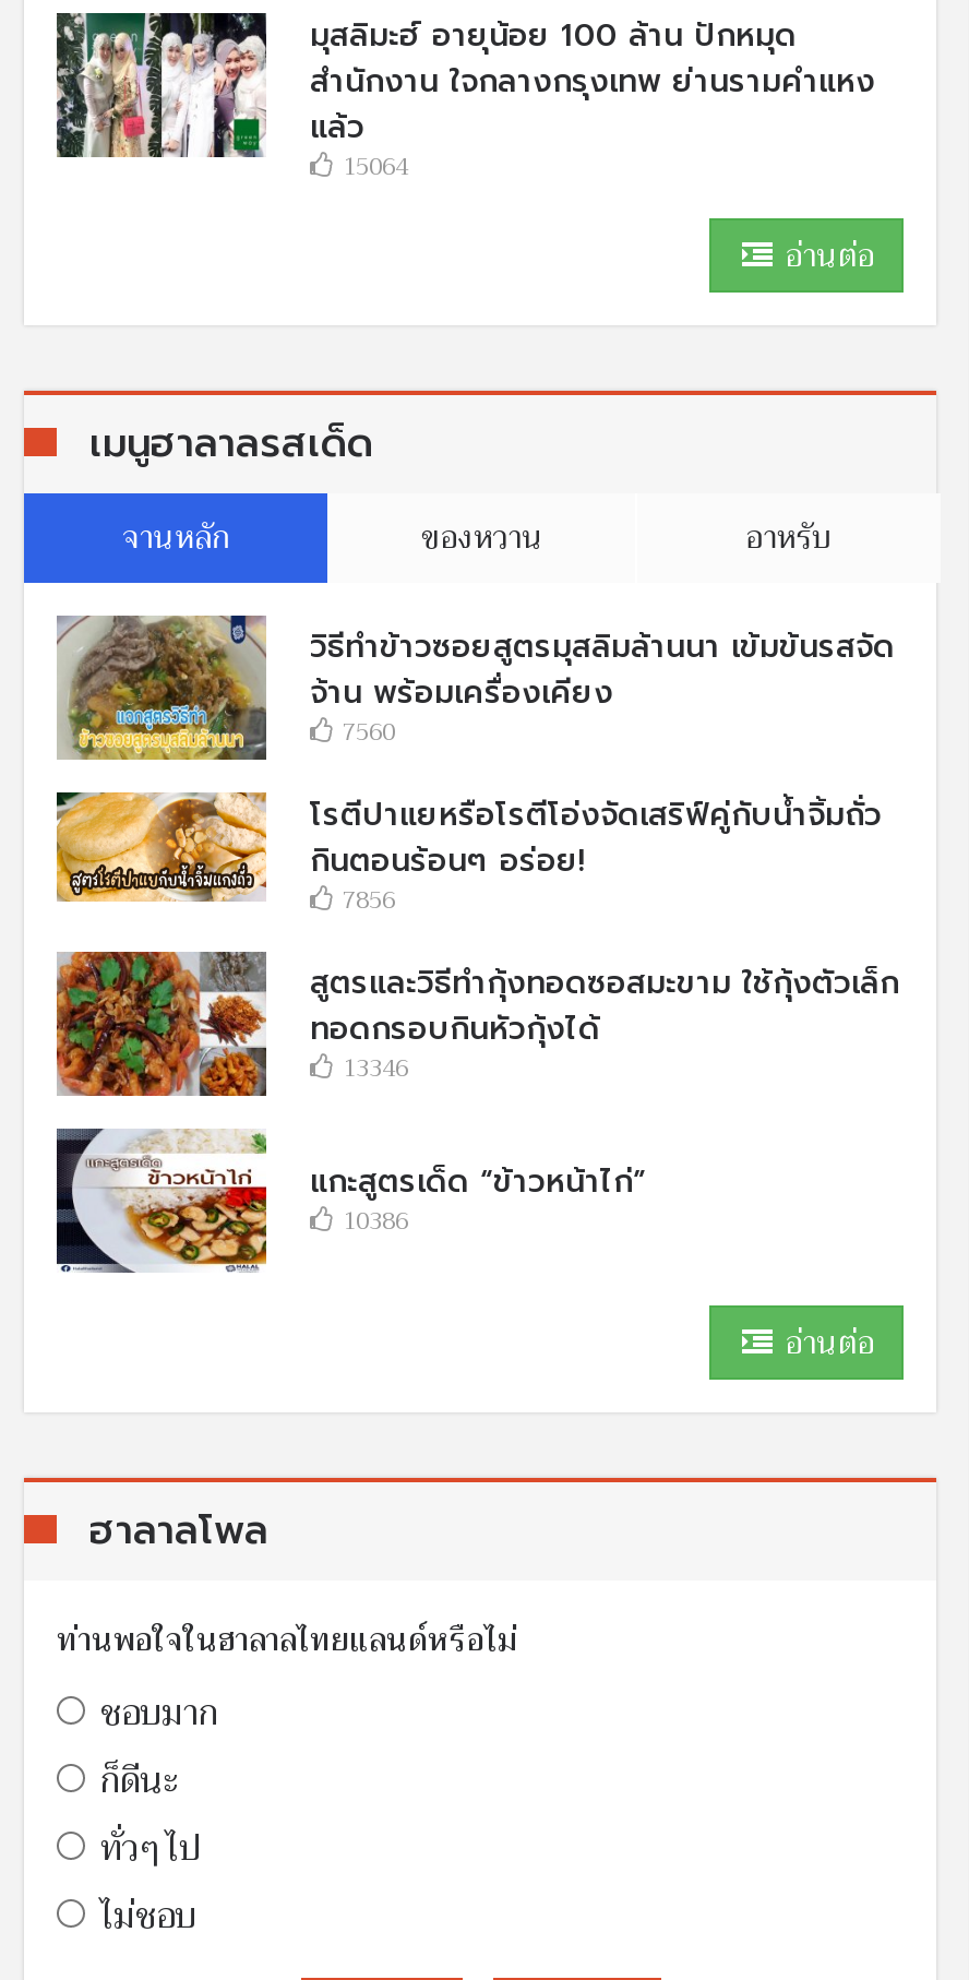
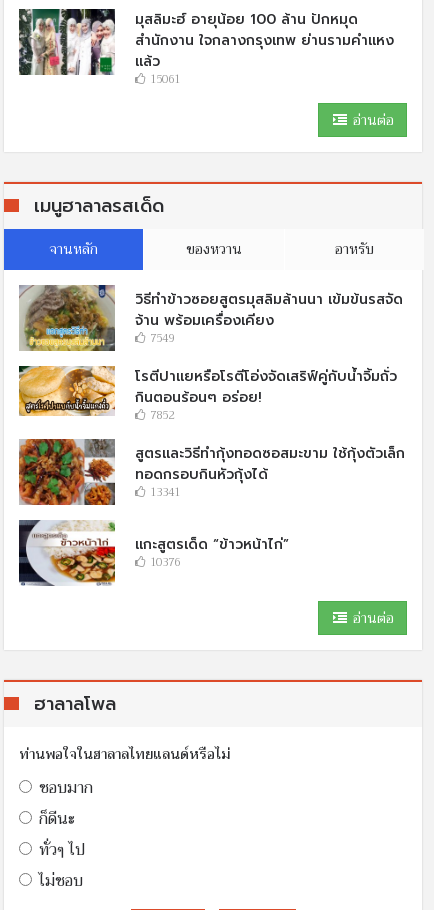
[343,146,408,187] 15064 -> [150,70,180,89] 15061
[343,711,395,752] 7560 -> [150,329,174,348] 7549
[343,879,395,921] 7856 -> [150,406,174,425] 7852
[343,1047,408,1089] 13346 -> [150,483,180,502] 13341
[343,1200,408,1241] 10386 -> [150,553,180,572] 10376

